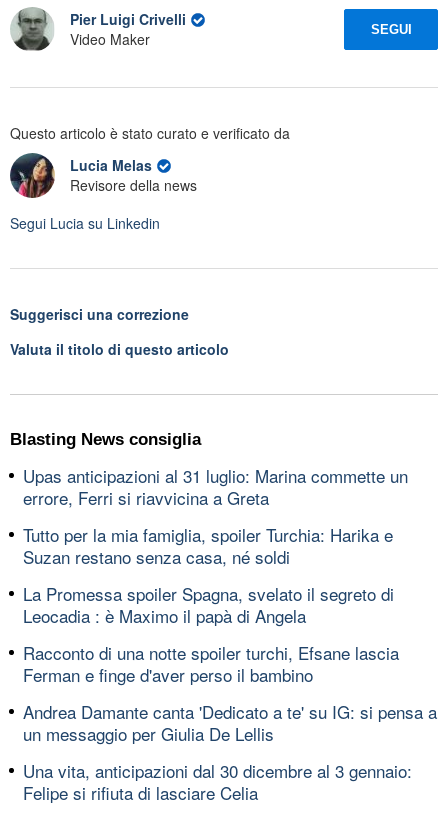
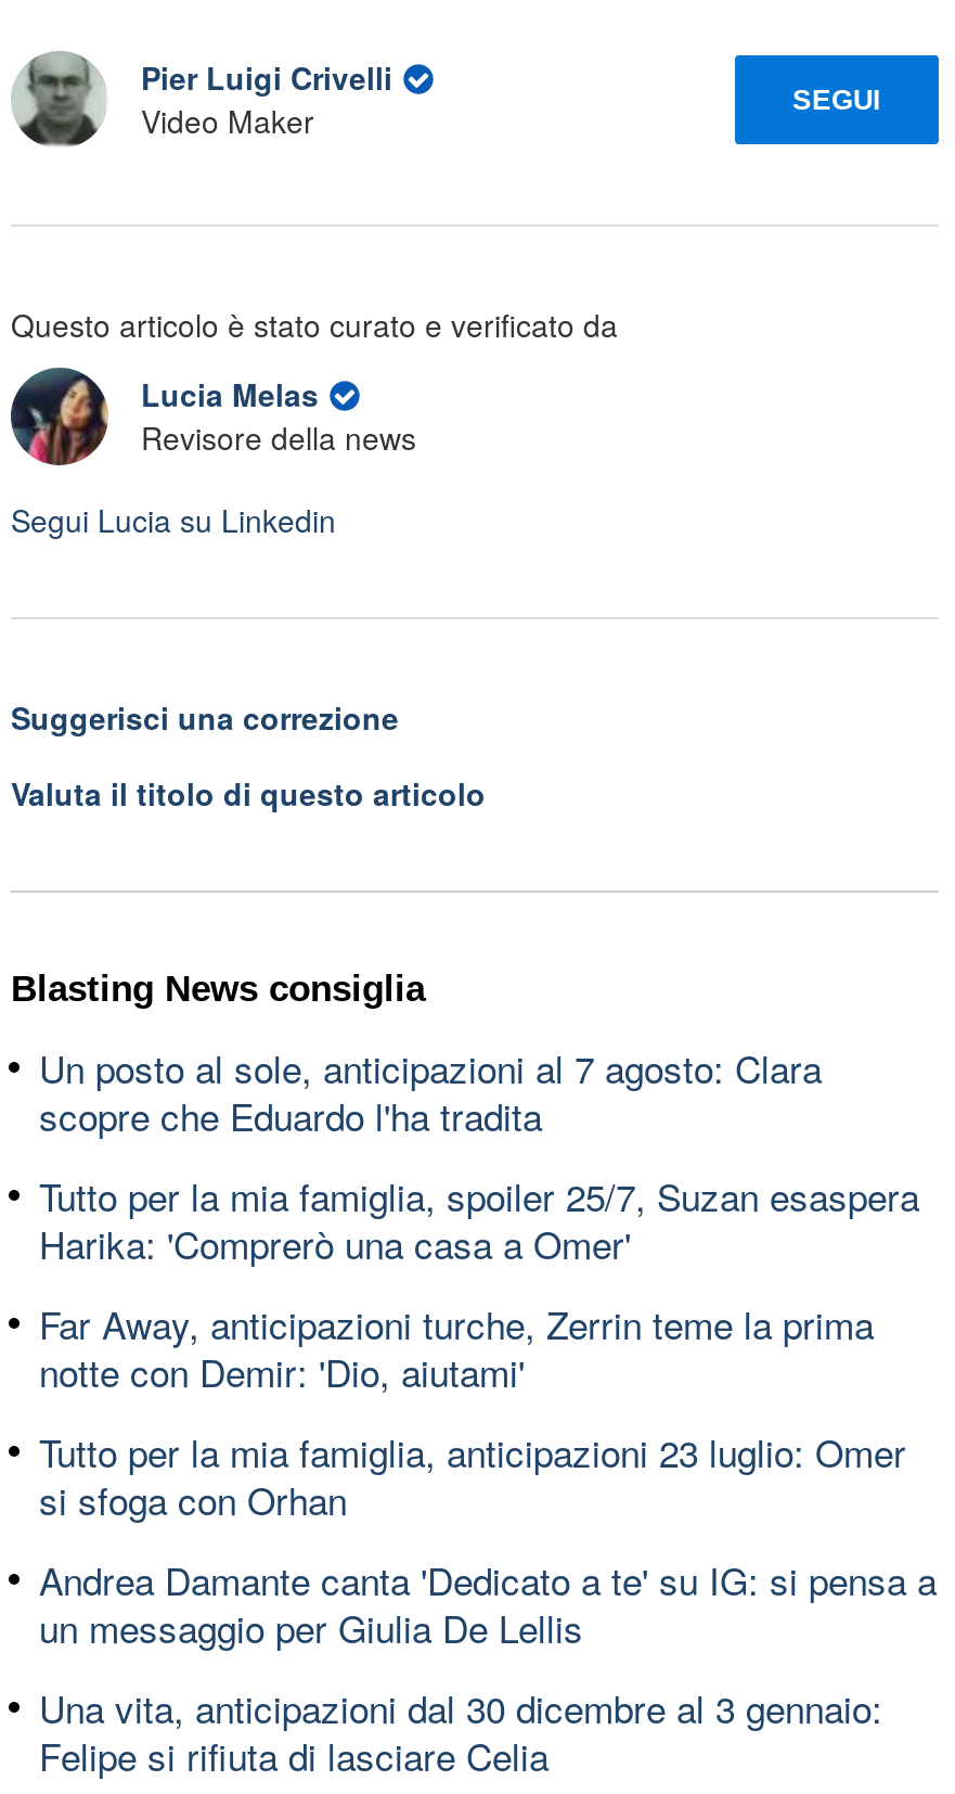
[23,462,408,509] Upas anticipazioni al 31 luglio: Marina commette un | errore, Ferri si riavvicina a Greta -> [39,1039,822,1141] Un posto al sole, anticipazioni al 7 agosto: Clara | scopre che Eduardo l'ha tradita
[23,521,393,568] Tutto per la mia famiglia, spoiler Turchia: Harika e | Suzan restano senza casa, né soldi -> [39,1167,919,1269] Tutto per la mia famiglia, spoiler 25/7, Suzan esaspera | Harika: 'Comprerò una casa a Omer'
[23,580,394,627] La Promessa spoiler Spagna, svelato il segreto di | Leocadia : è Maximo il papà di Angela -> [39,1295,874,1397] Far Away, anticipazioni turche, Zerrin teme la prima | notte con Demir: 'Dio, aiutami'
[23,639,399,686] Racconto di una notte spoiler turchi, Efsane lascia | Ferman e finge d'aver perso il bambino -> [39,1423,906,1525] Tutto per la mia famiglia, anticipazioni 23 luglio: Omer | si sfoga con Orhan

